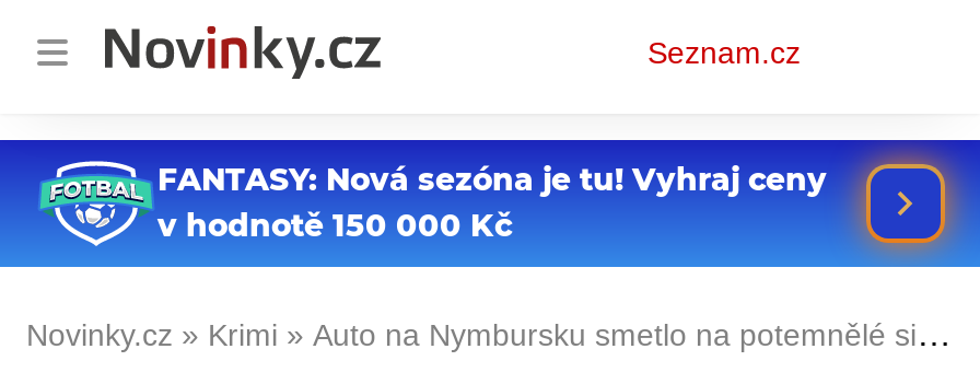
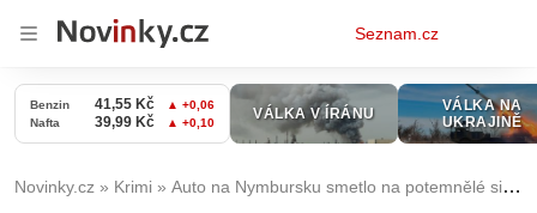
[7,138,973,269] [image] -> [4,81,533,150] [image]

